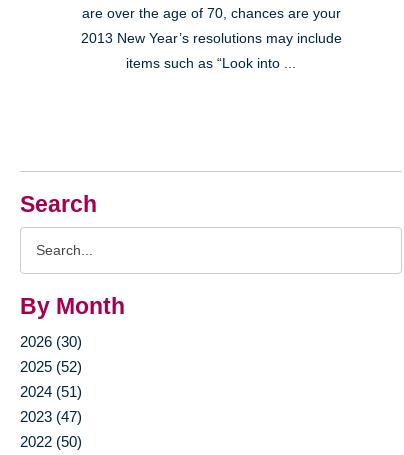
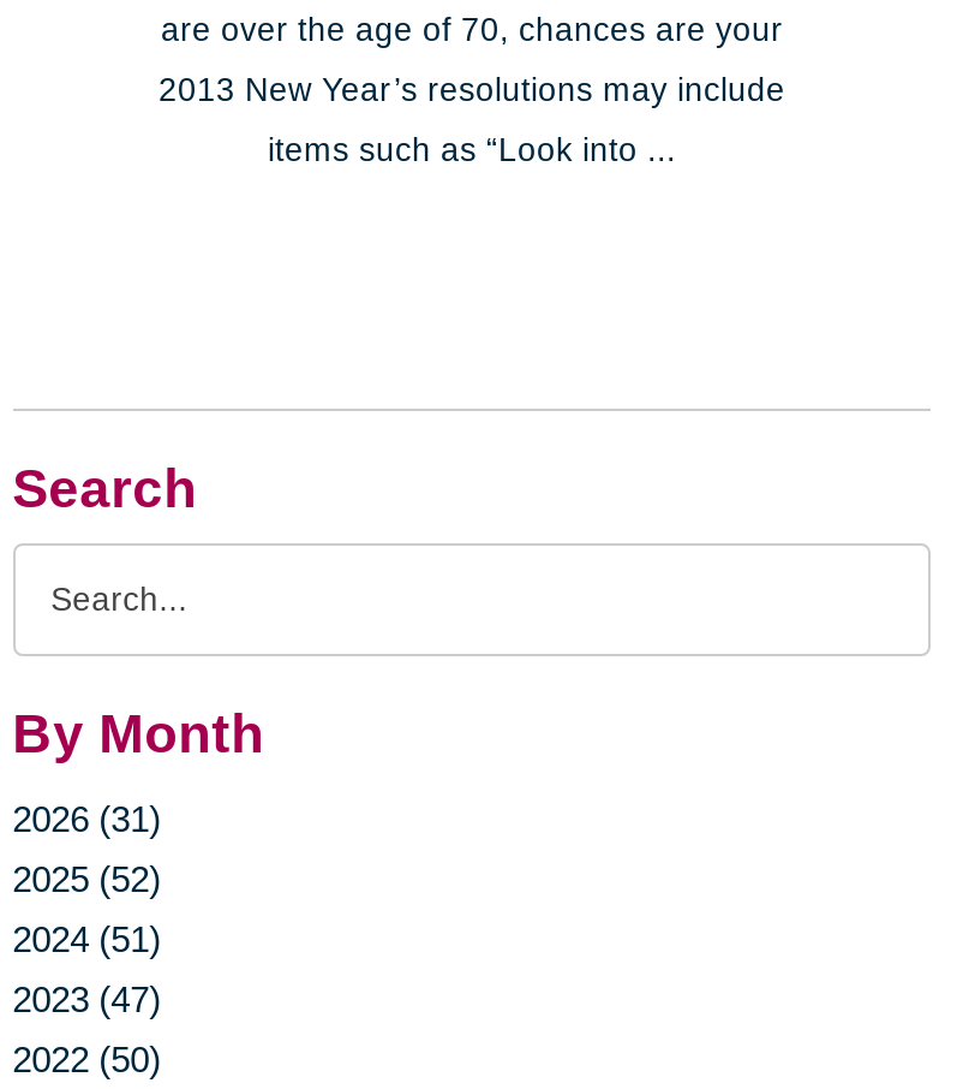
[20,333,82,350] 2026 (30) -> [12,798,161,839] 2026 (31)

